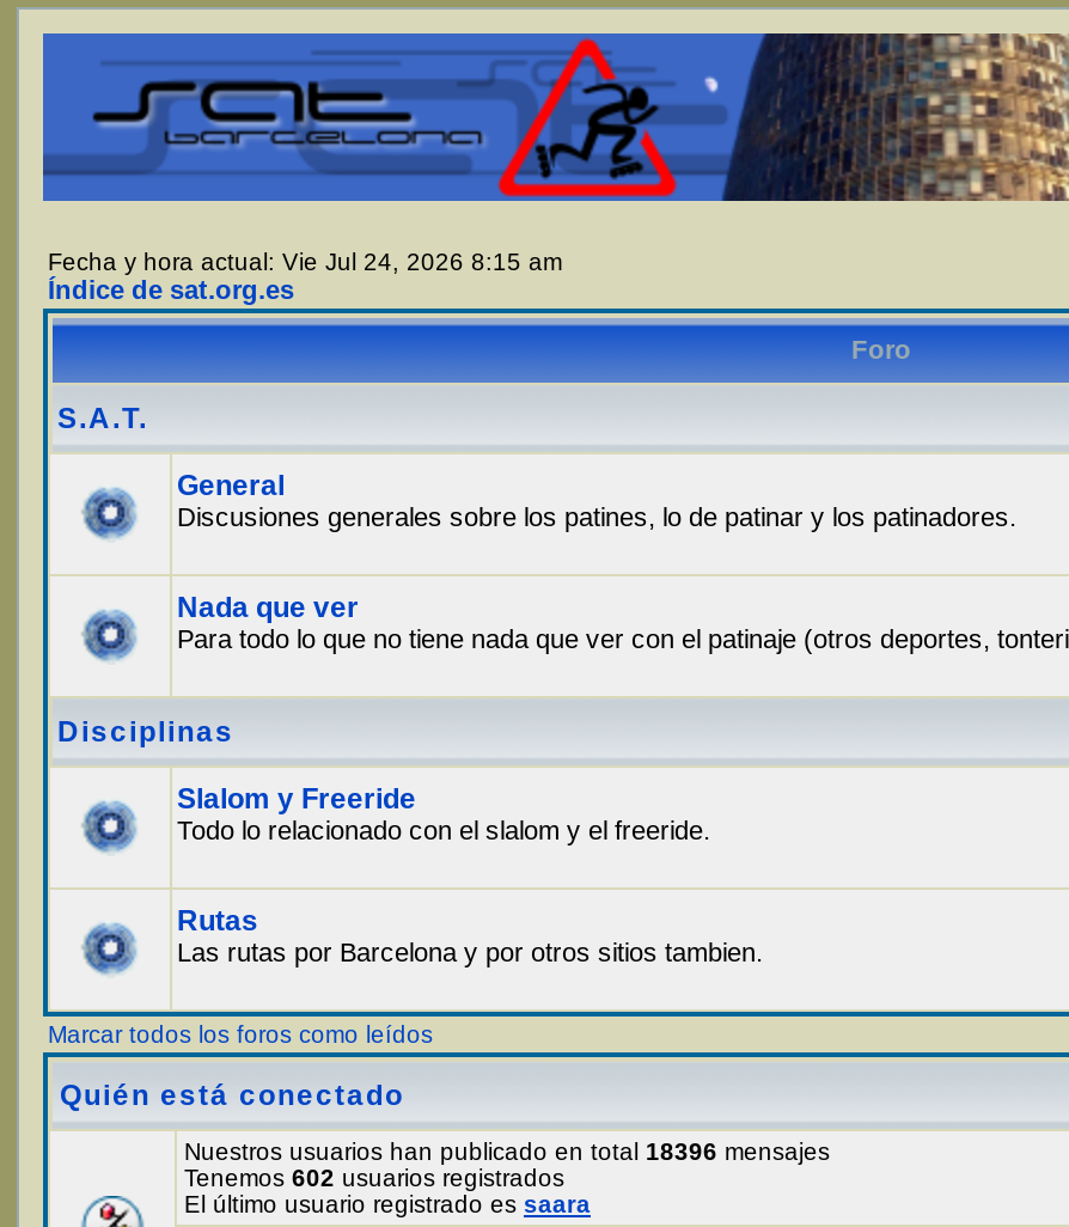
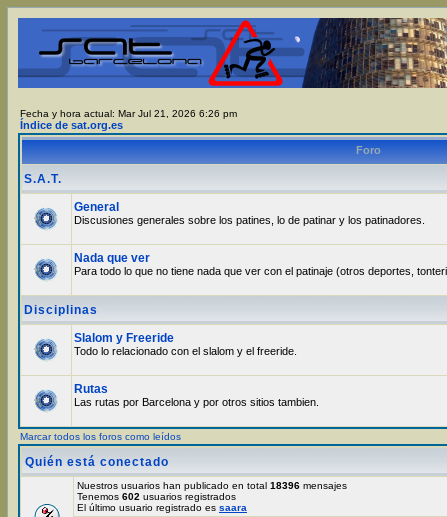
[48,249,562,275] Fecha y hora actual: Vie Jul 24, 2026 8:15 am -> [20,108,237,119] Fecha y hora actual: Mar Jul 21, 2026 6:26 pm

